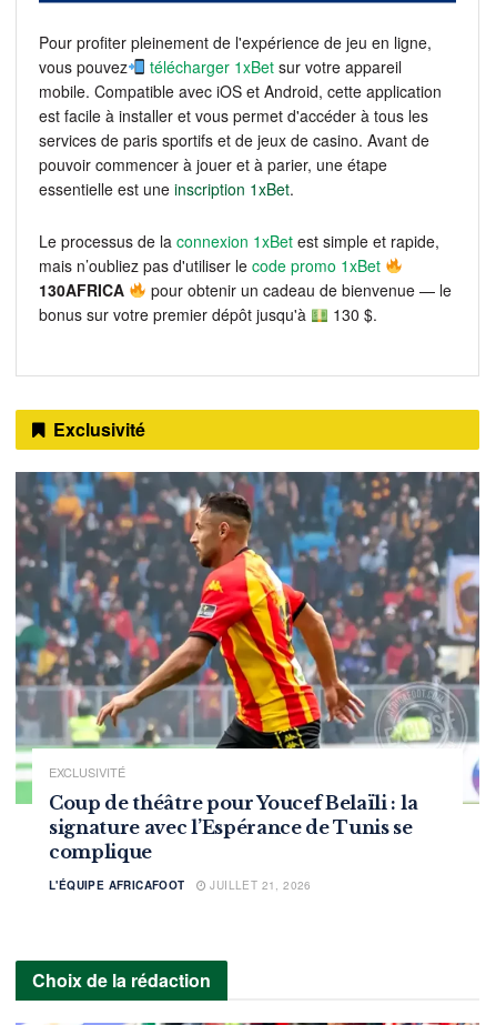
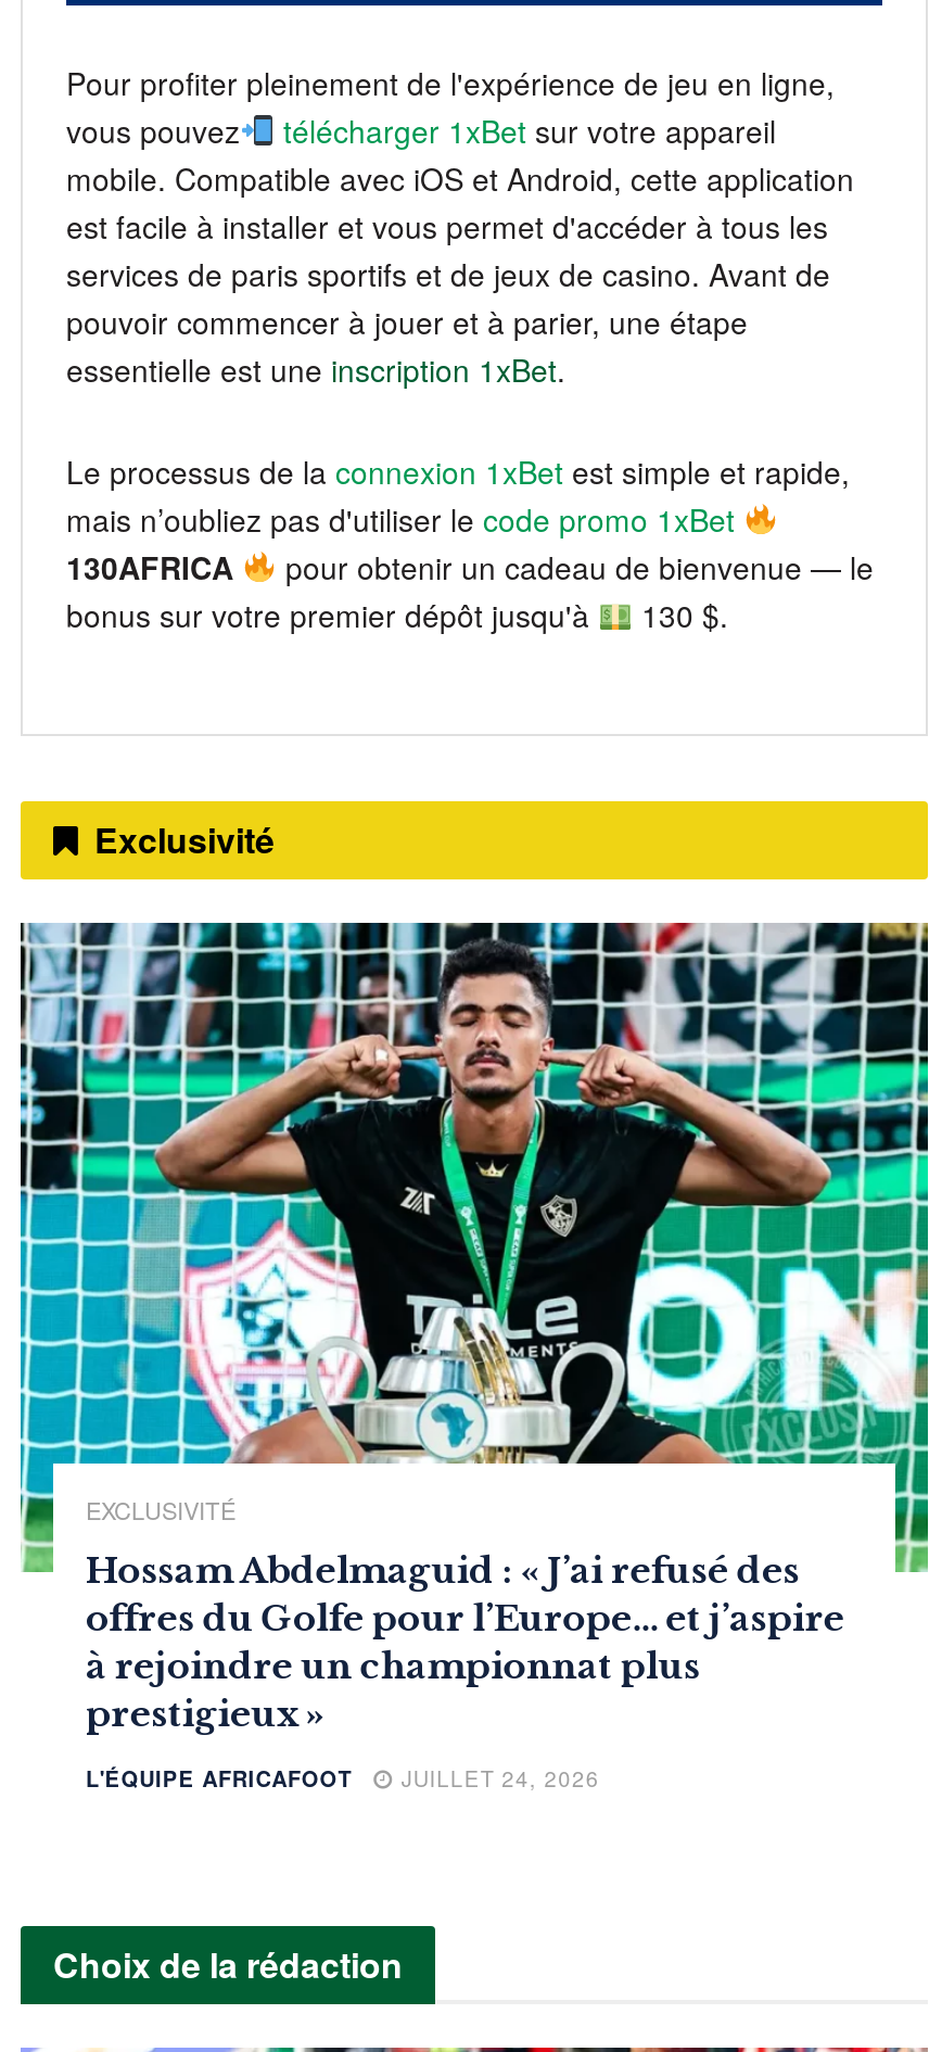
[14,471,480,863] [image] | Coup de théâtre pour Youcef Belaïli : la | signature avec l’Espérance de Tunis se | complique -> [18,921,930,1735] [image] | Hossam Abdelmaguid : « J’ai refusé des | offres du Golfe pour l’Europe… et j’aspire | à rejoindre un championnat plus | prestigieux »
[49,877,312,893] L'ÉQUIPE AFRICAFOOT JUILLET 21, 2026 -> [86,1763,600,1794] L'ÉQUIPE AFRICAFOOT JUILLET 24, 2026

